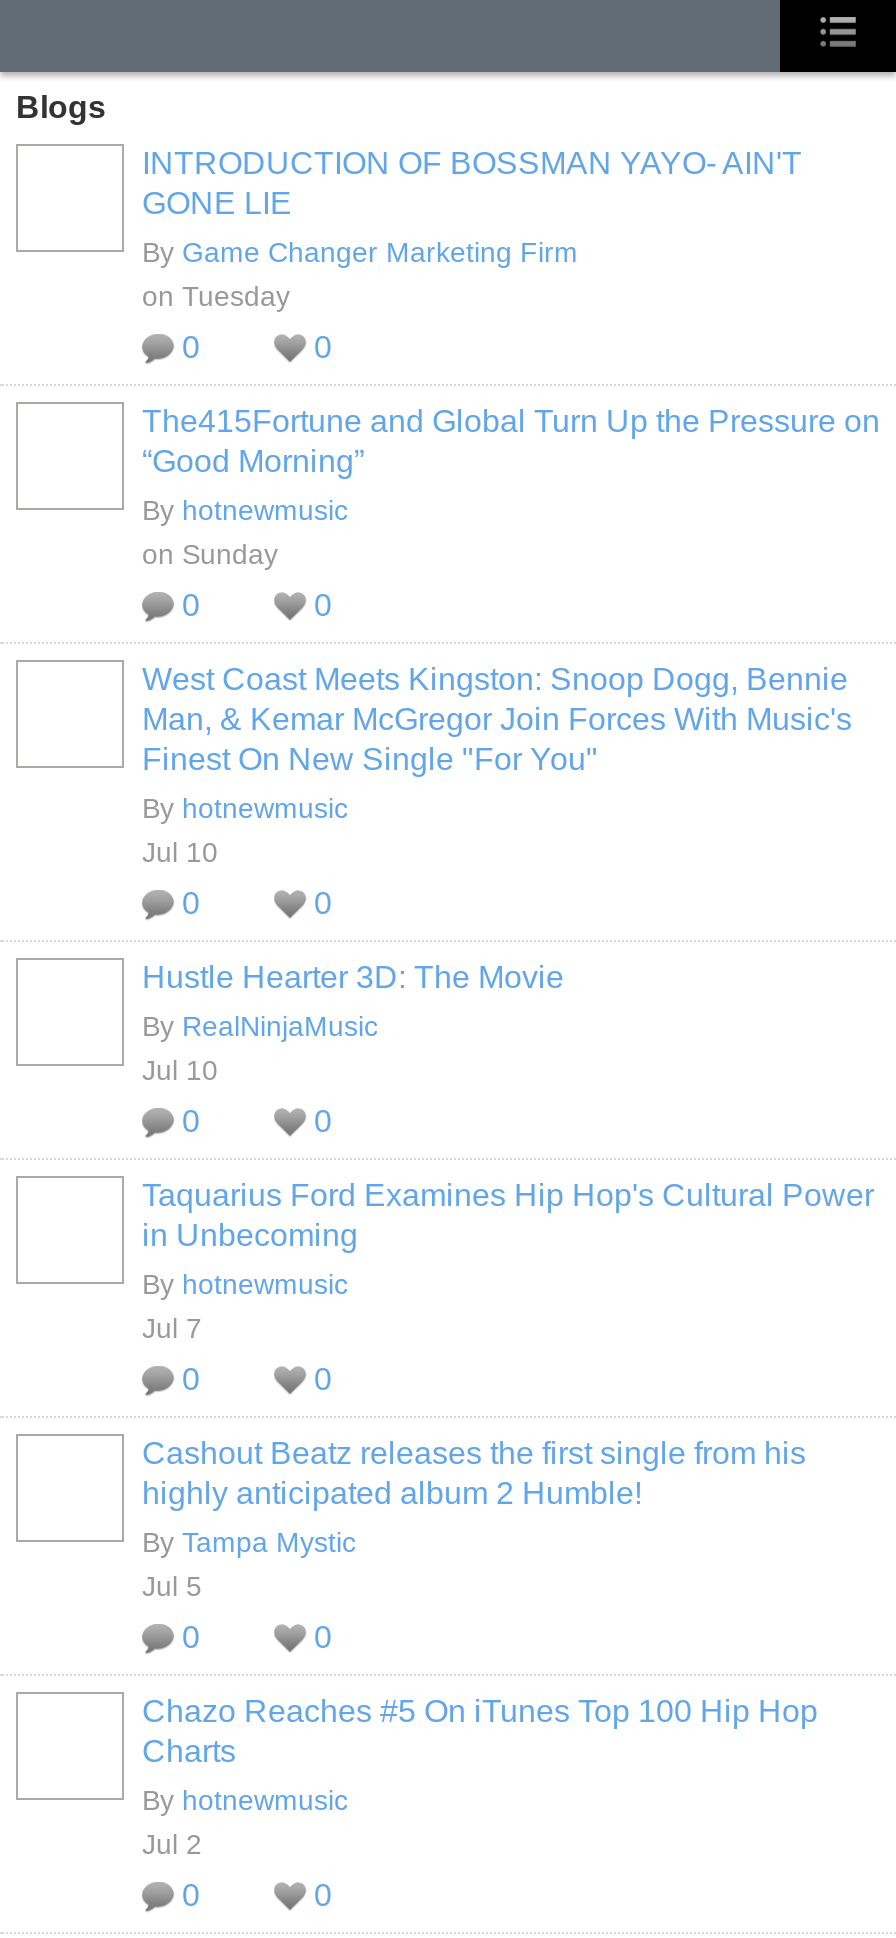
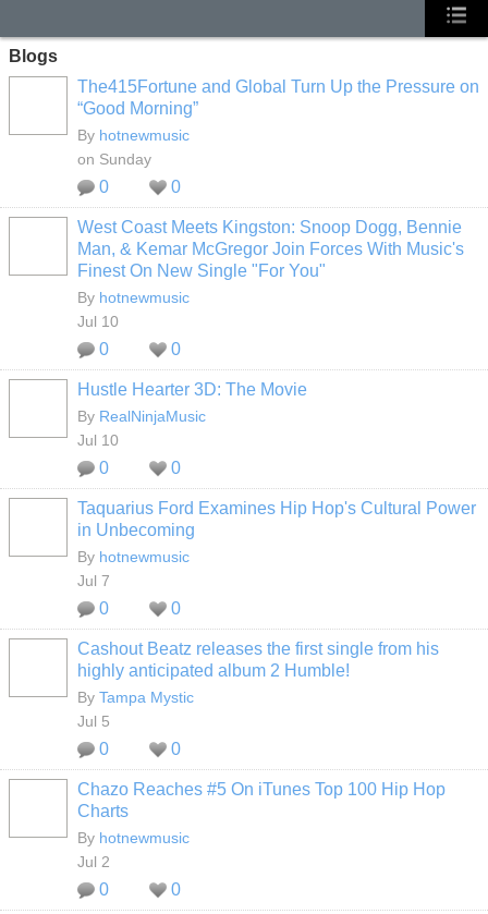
[142,146,802,364] INTRODUCTION OF BOSSMAN YAYO- AIN'T | GONE LIE | By Game Changer Marketing Firm | on Tuesday | 0 | 0 -> none

